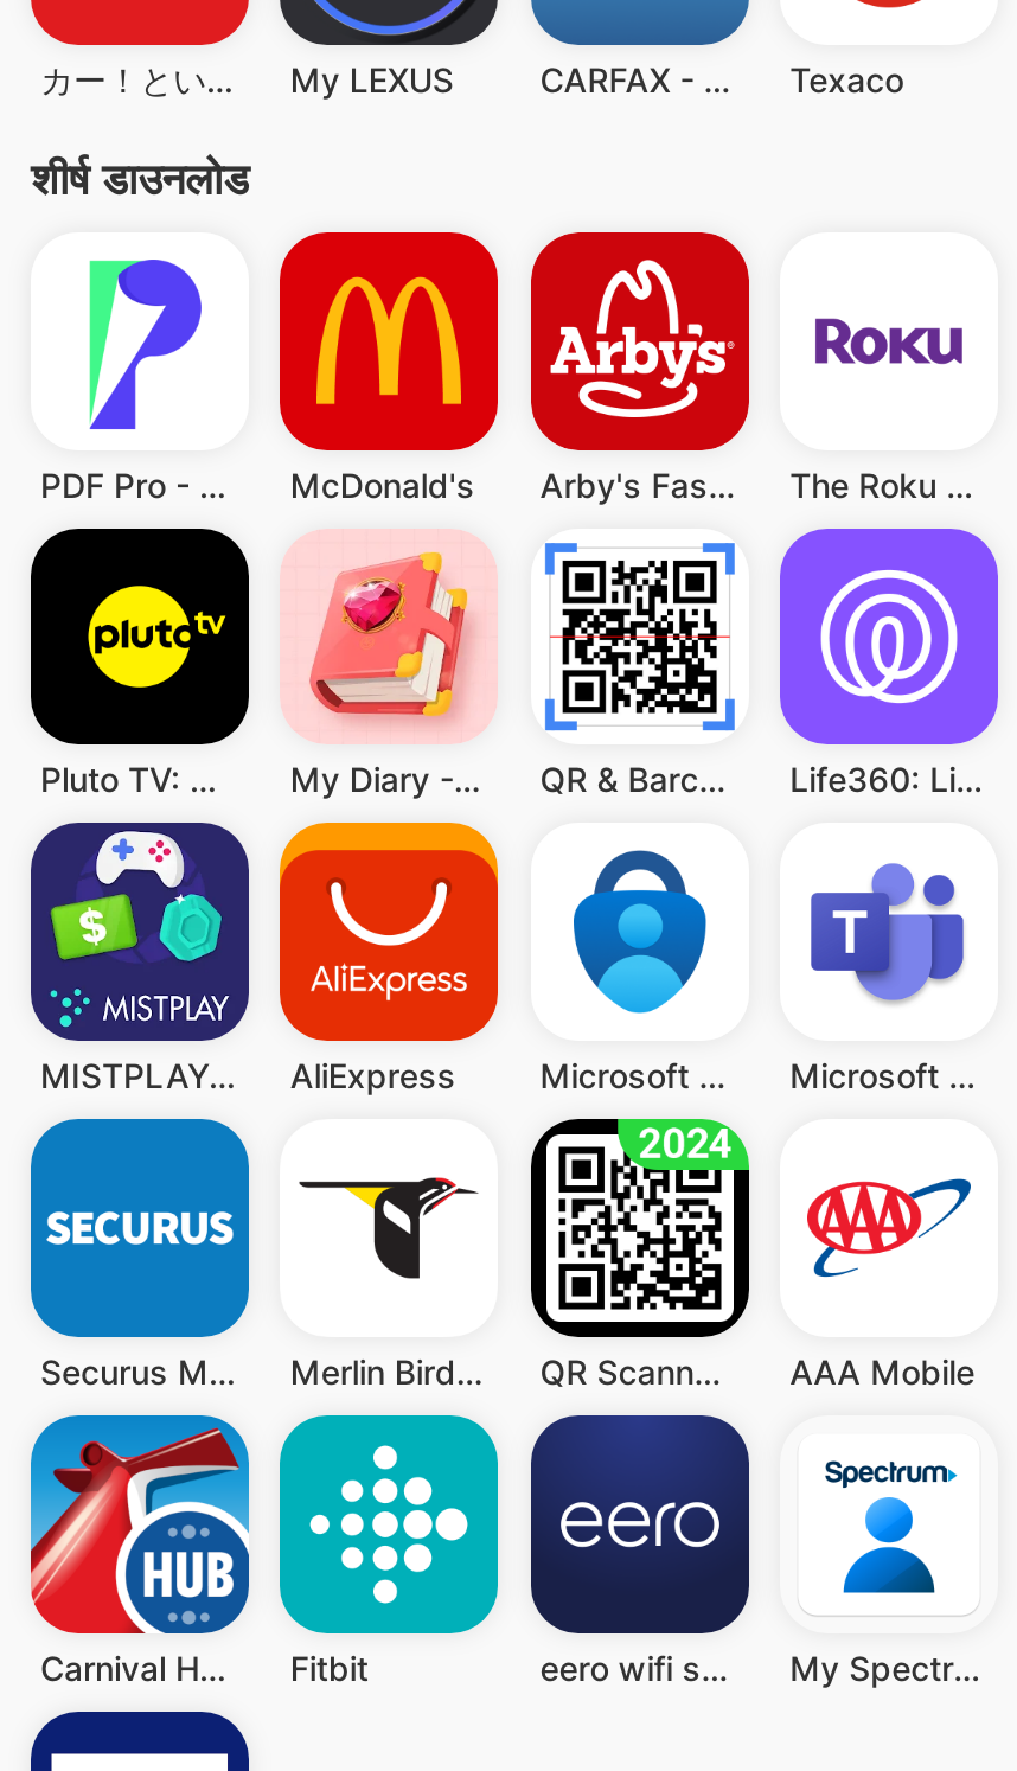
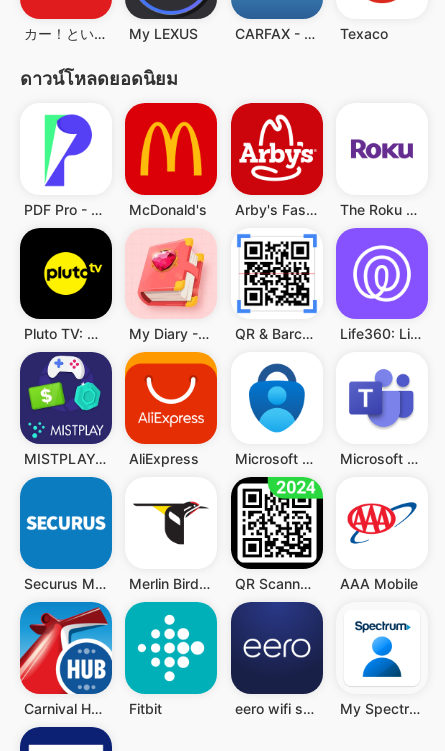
[31,151,249,208] शीर्ष डाउनलोड -> [20,67,178,91] ดาวน์โหลดยอดนิยม

